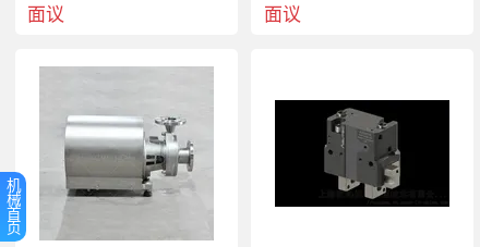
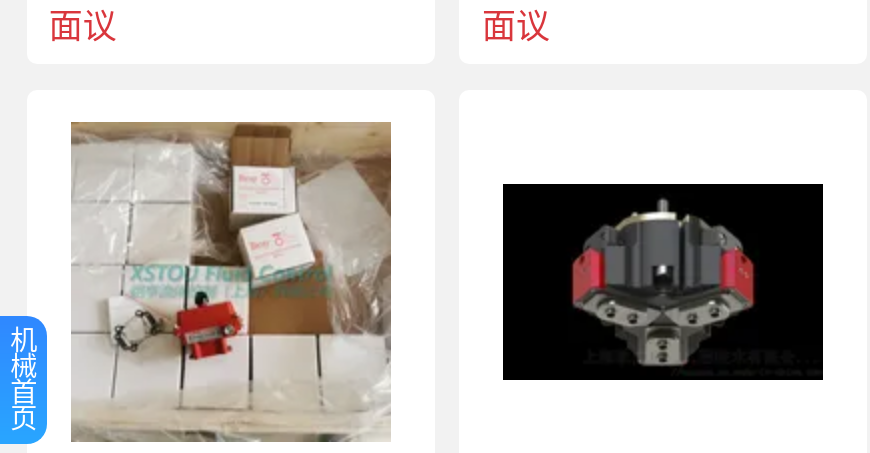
[40,67,213,239] [image] -> [71,122,391,442] [image]
[313,108,412,198] [image] -> [571,198,757,366] [image]

